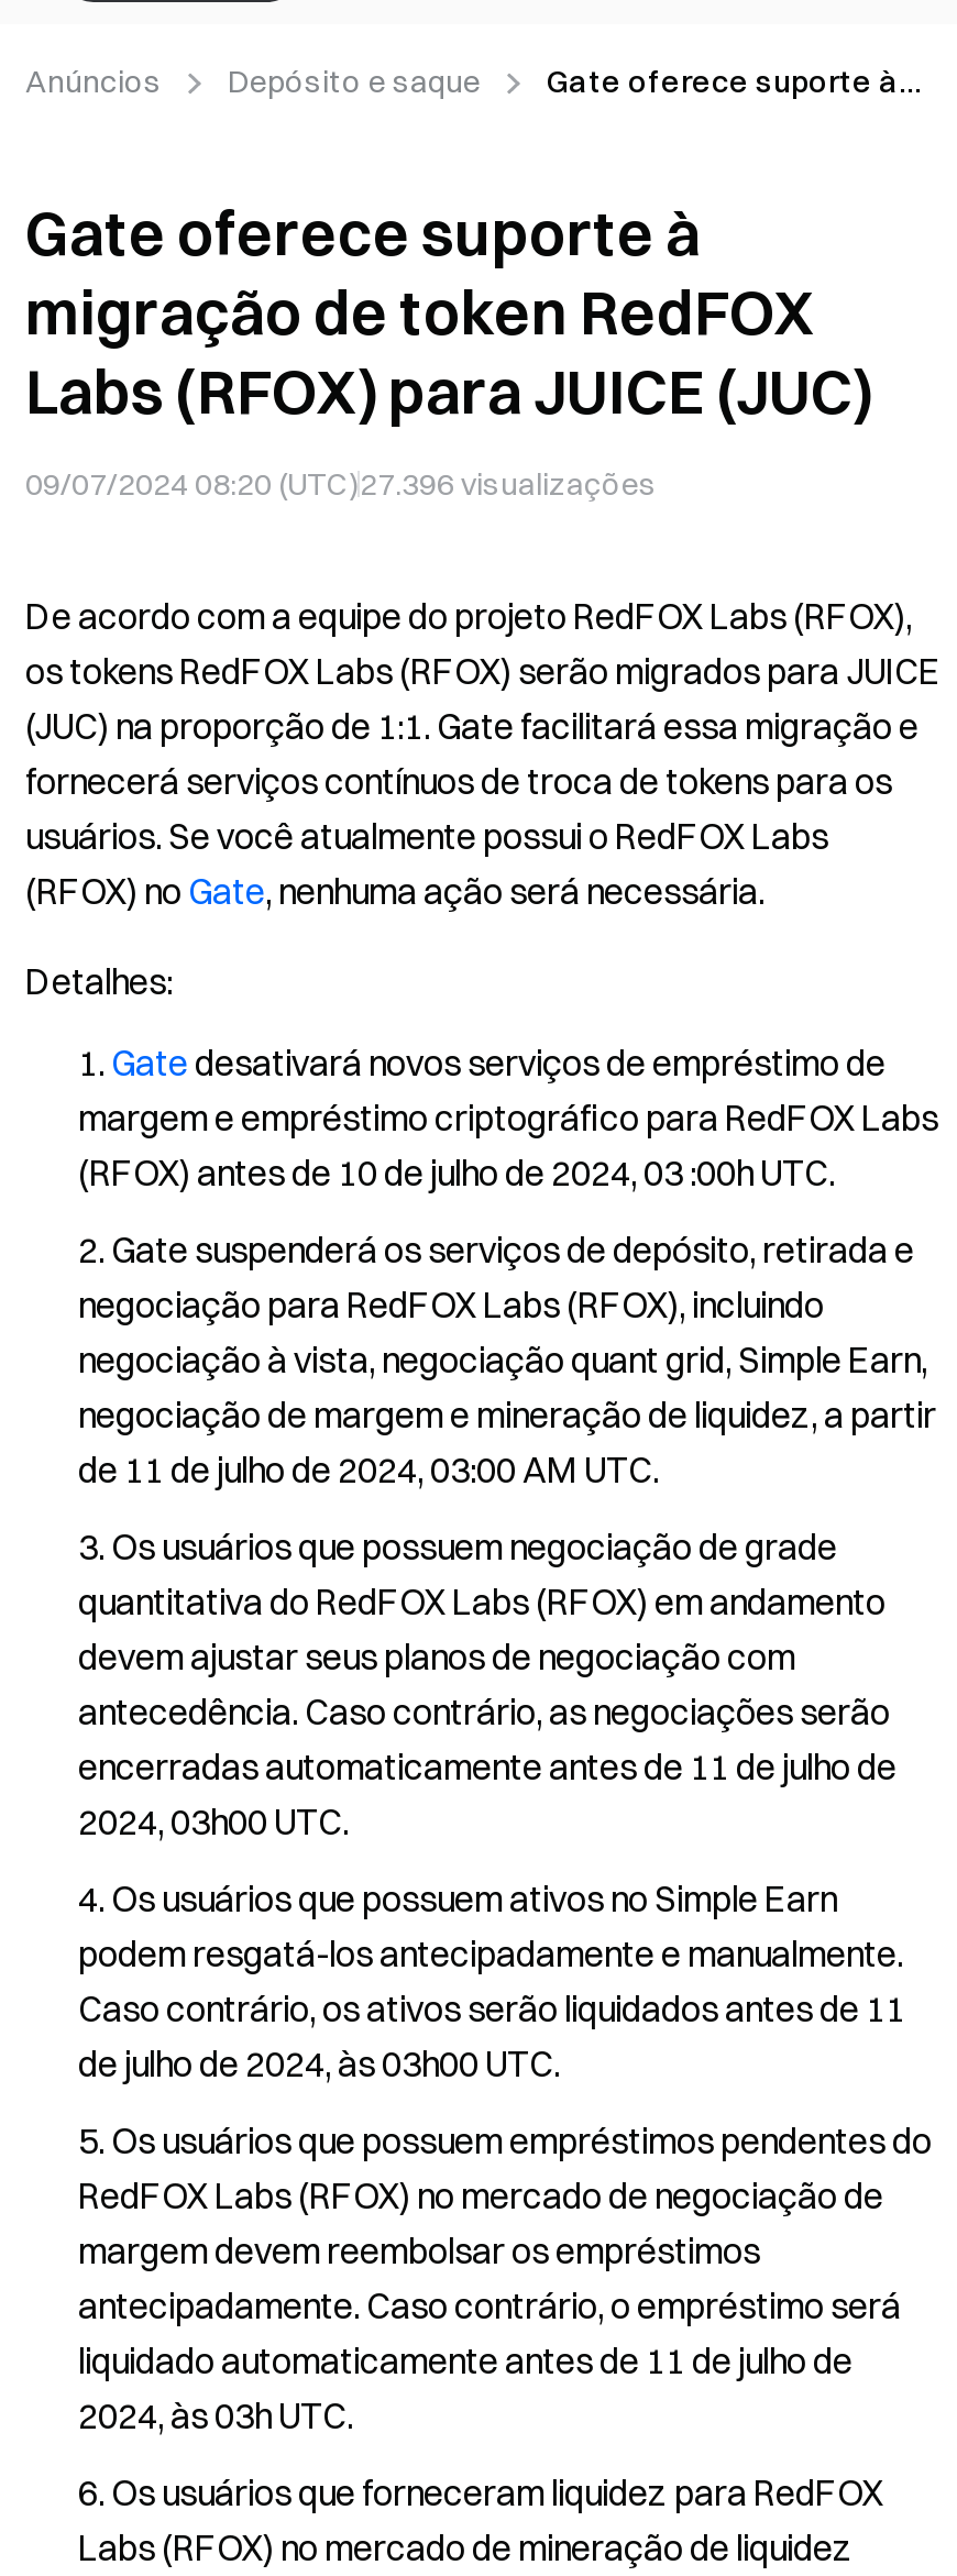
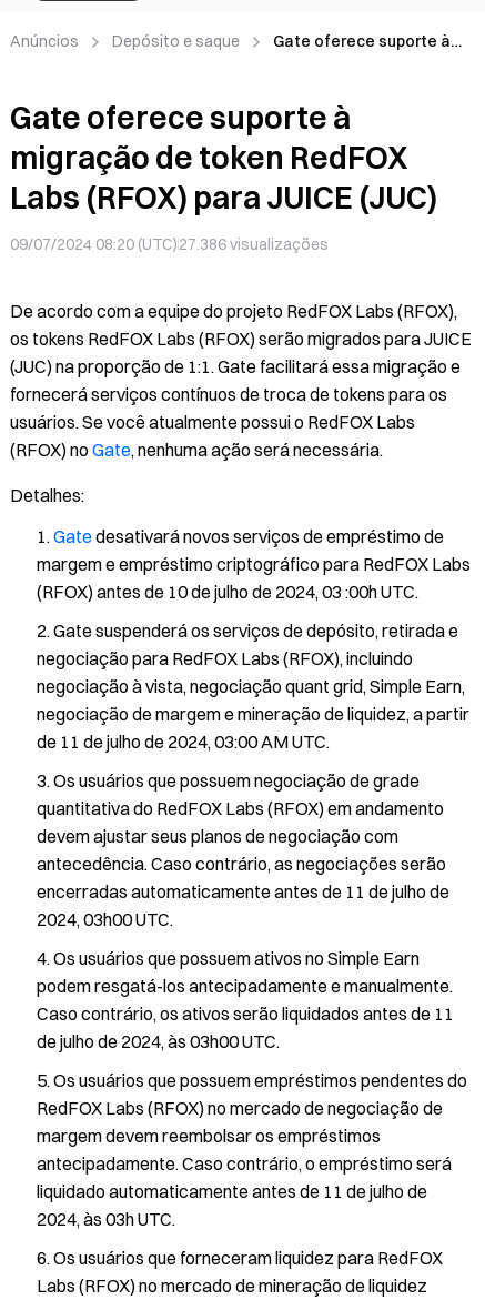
[25,464,657,504] 09/07/2024 08:20 (UTC)27.396 visualizações -> [10,234,329,254] 09/07/2024 08:20 (UTC)27.386 visualizações

